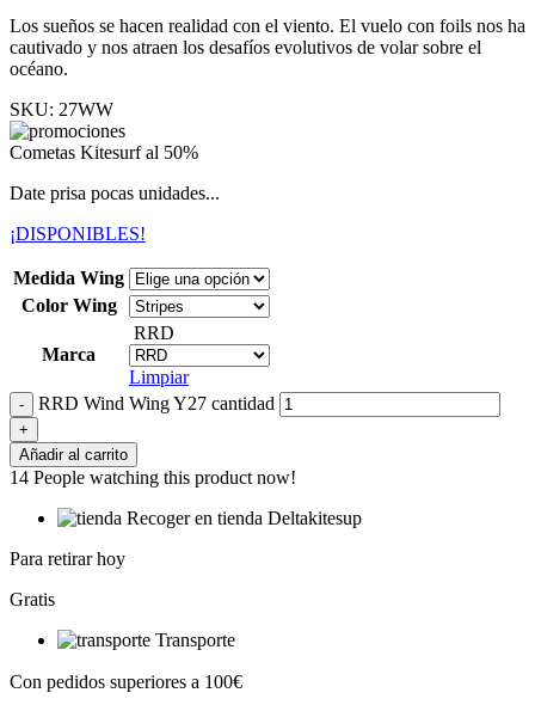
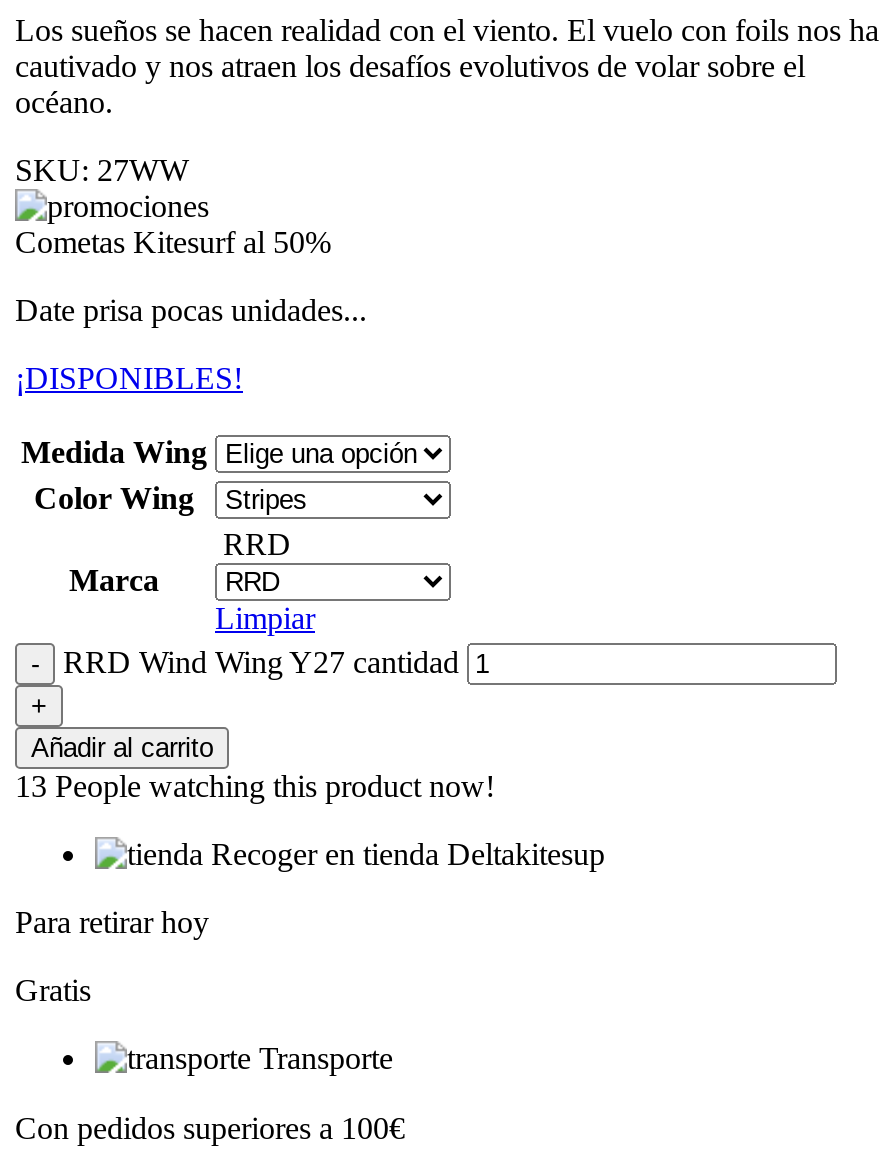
[10,467,296,487] 14 People watching this product now! -> [15,769,495,803] 13 People watching this product now!

